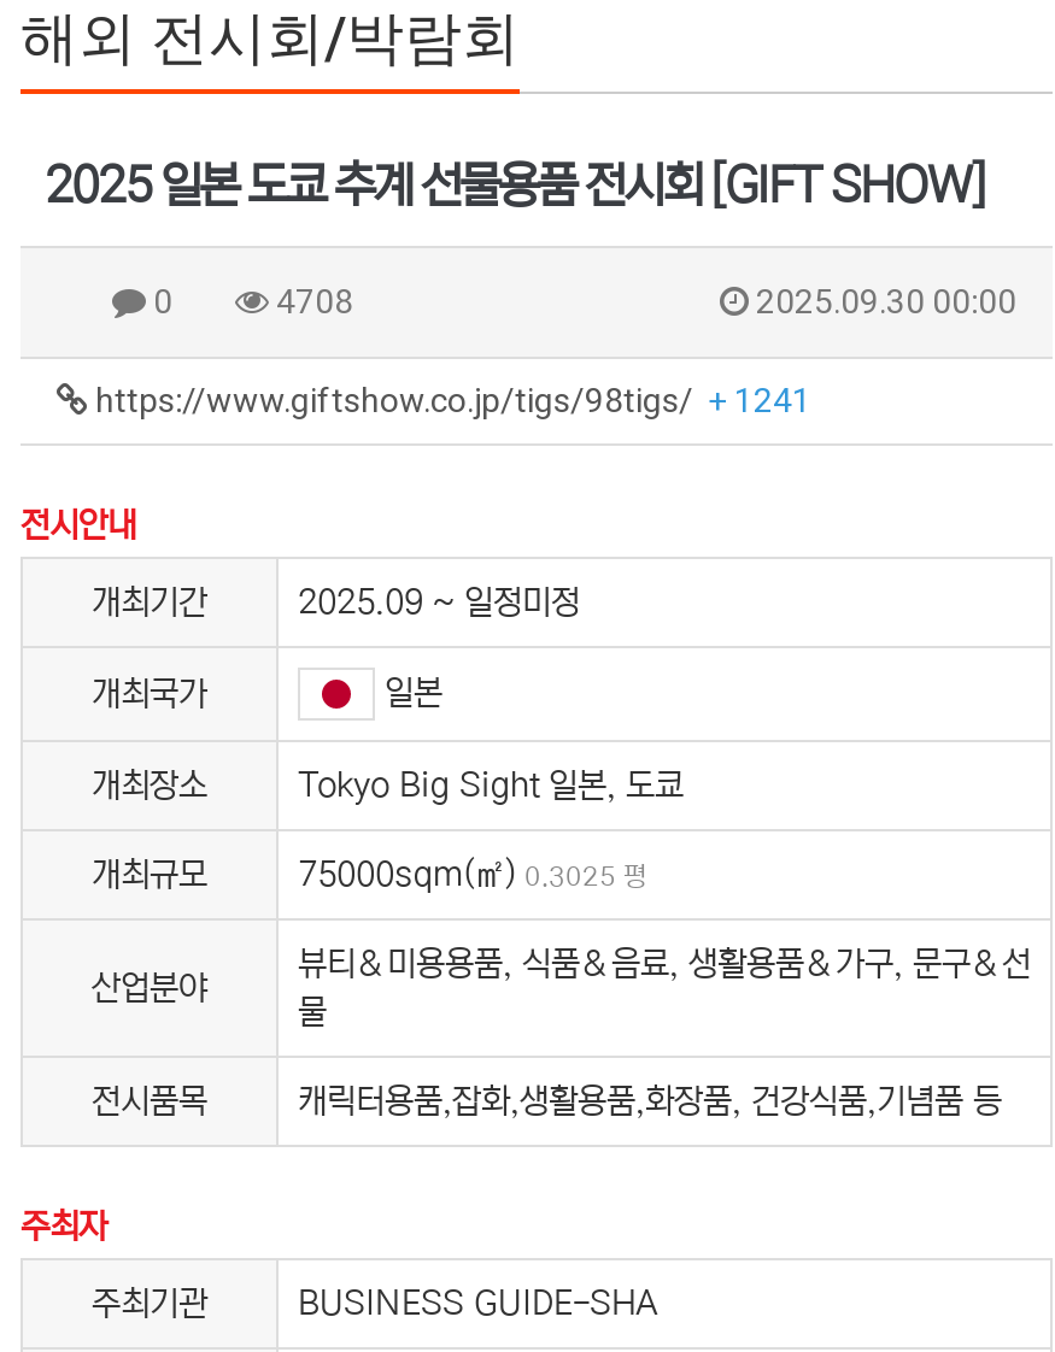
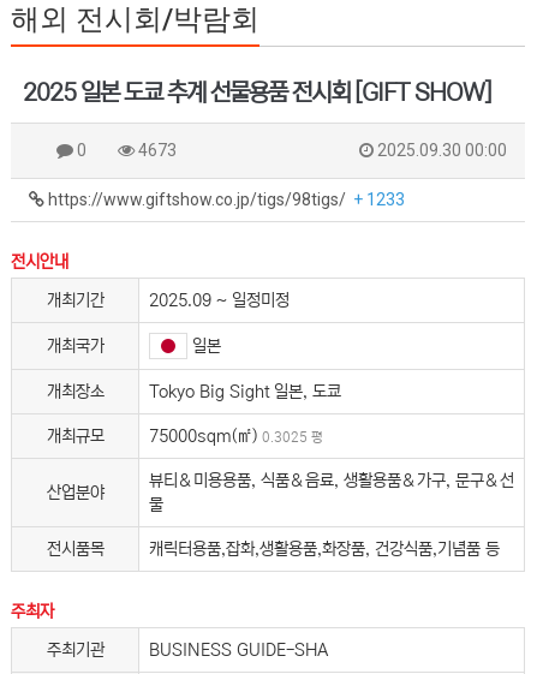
[269,282,353,321] 4708 -> [135,141,177,160] 4673
[88,381,811,419] https://www.giftshow.co.jp/tigs/98tigs/ + 1241 -> [44,190,405,209] https://www.giftshow.co.jp/tigs/98tigs/ + 1233

